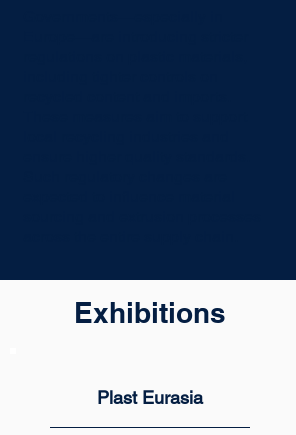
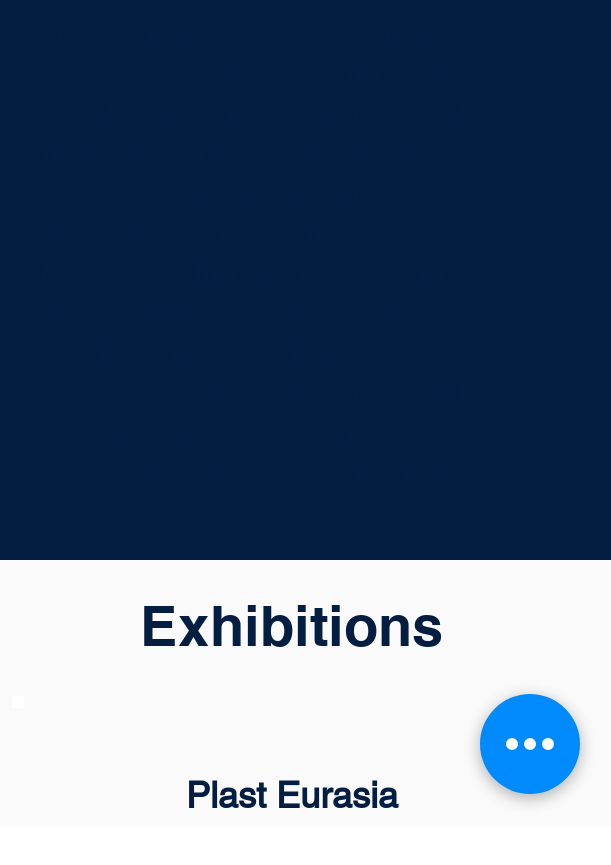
none -> [476,692,584,800] [image]

